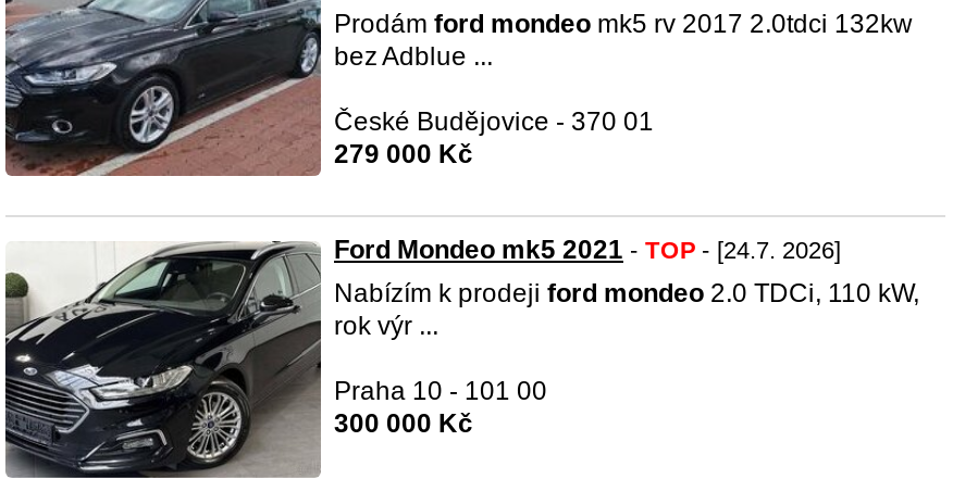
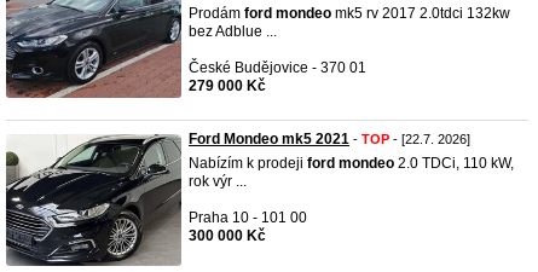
[334,235,841,265] Ford Mondeo mk5 2021 - TOP - [24.7. 2026] -> [189,131,470,147] Ford Mondeo mk5 2021 - TOP - [22.7. 2026]

